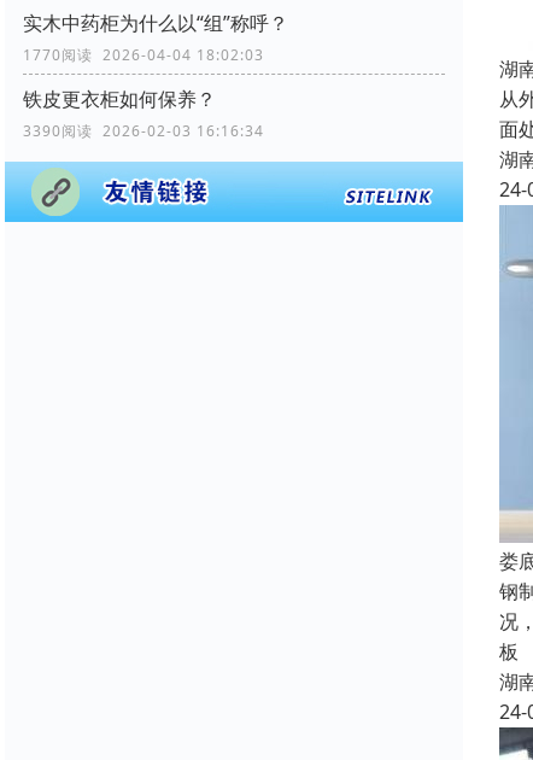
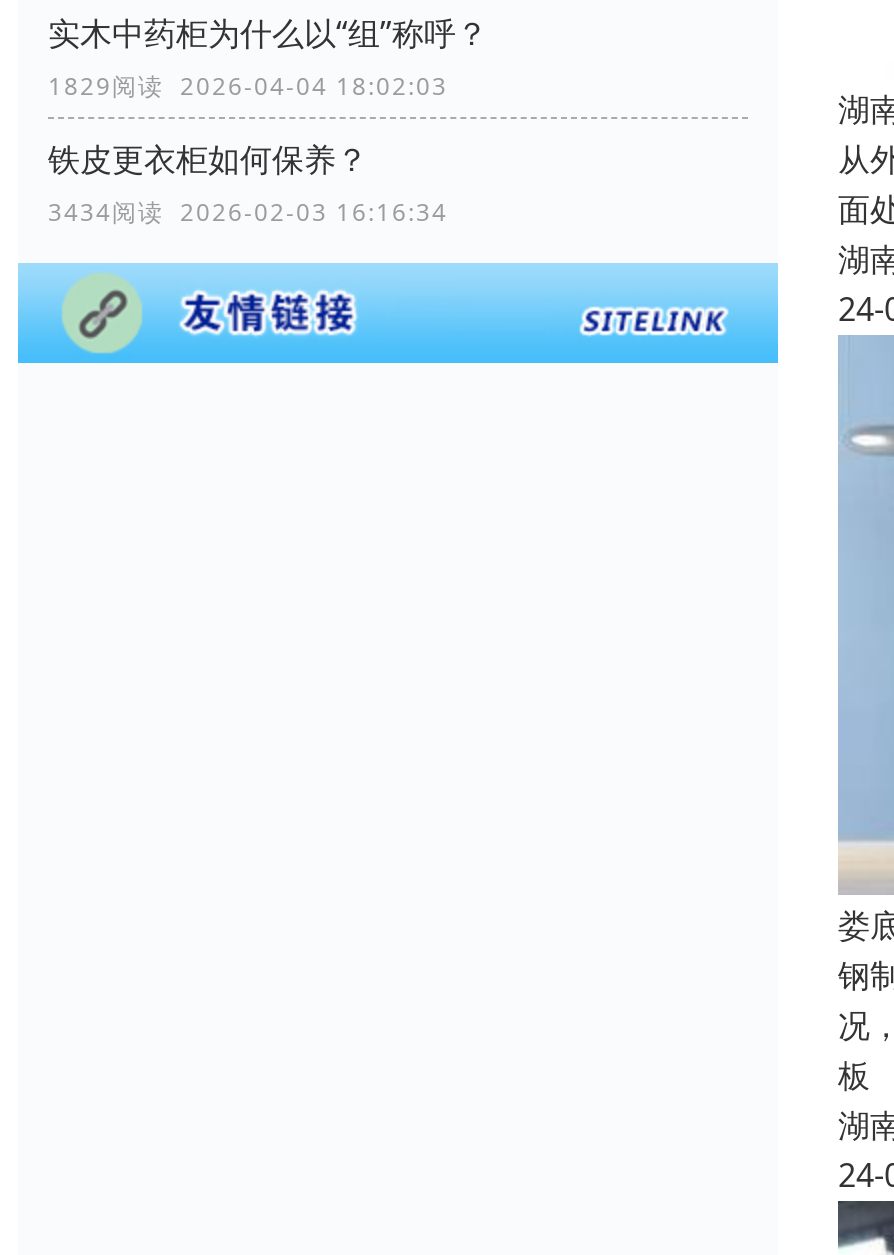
[23,45,264,65] 1770阅读 2026-04-04 18:02:03 -> [48,69,448,103] 1829阅读 2026-04-04 18:02:03
[23,121,264,141] 3390阅读 2026-02-03 16:16:34 -> [48,195,448,229] 3434阅读 2026-02-03 16:16:34

